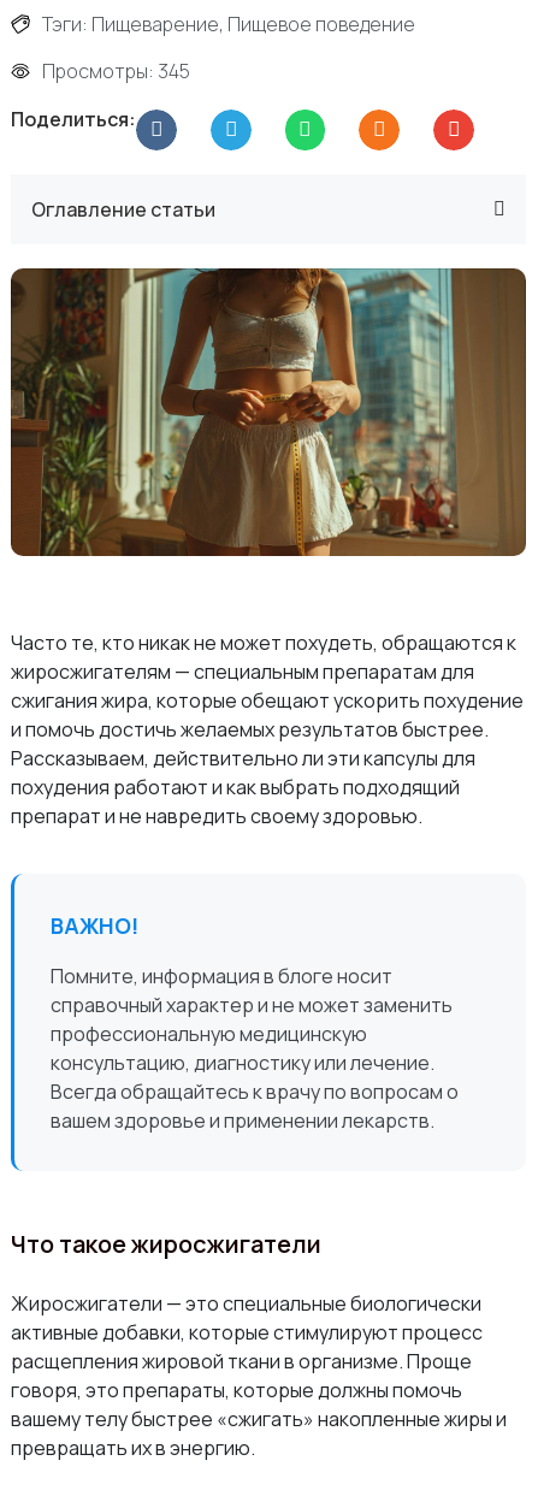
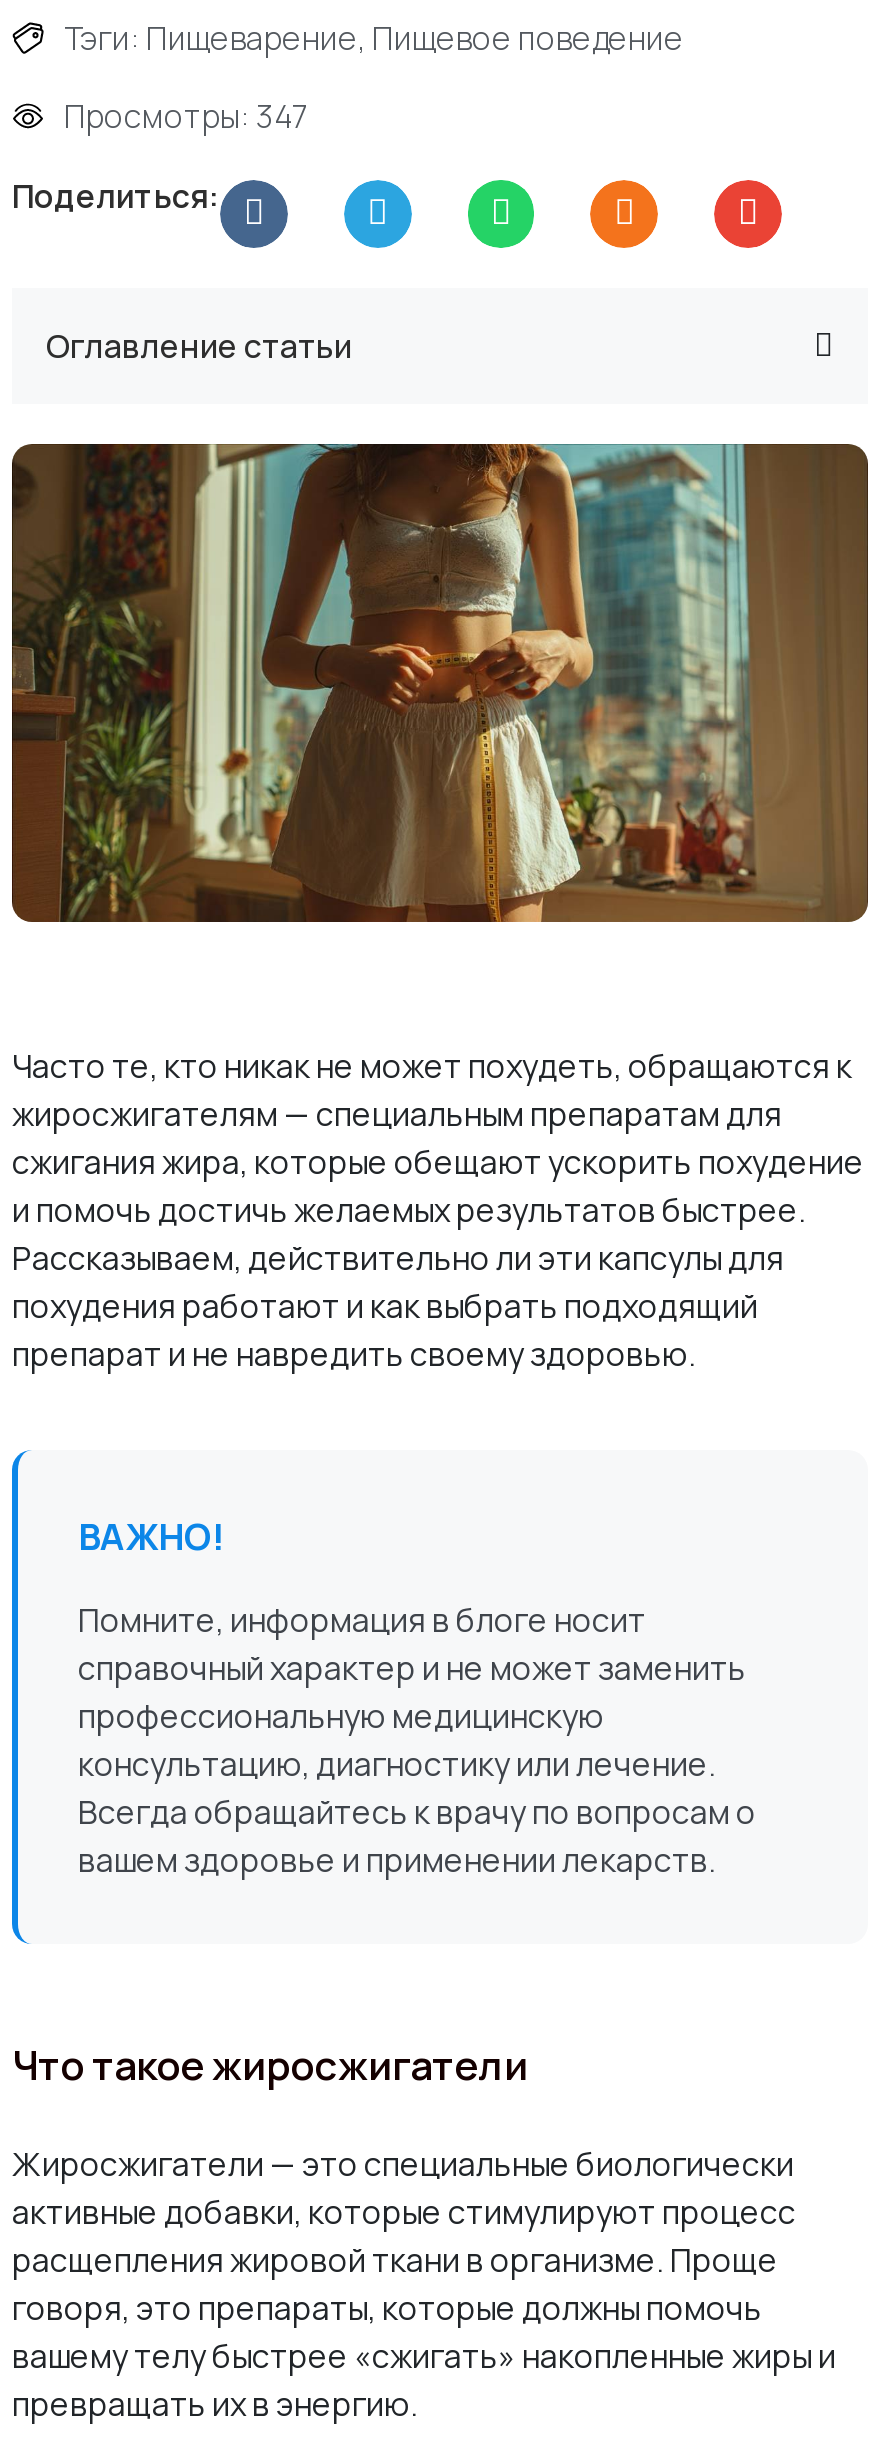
[42,58,190,84] Просмотры: 345 -> [64,94,308,138] Просмотры: 347

